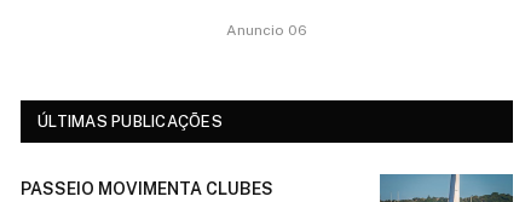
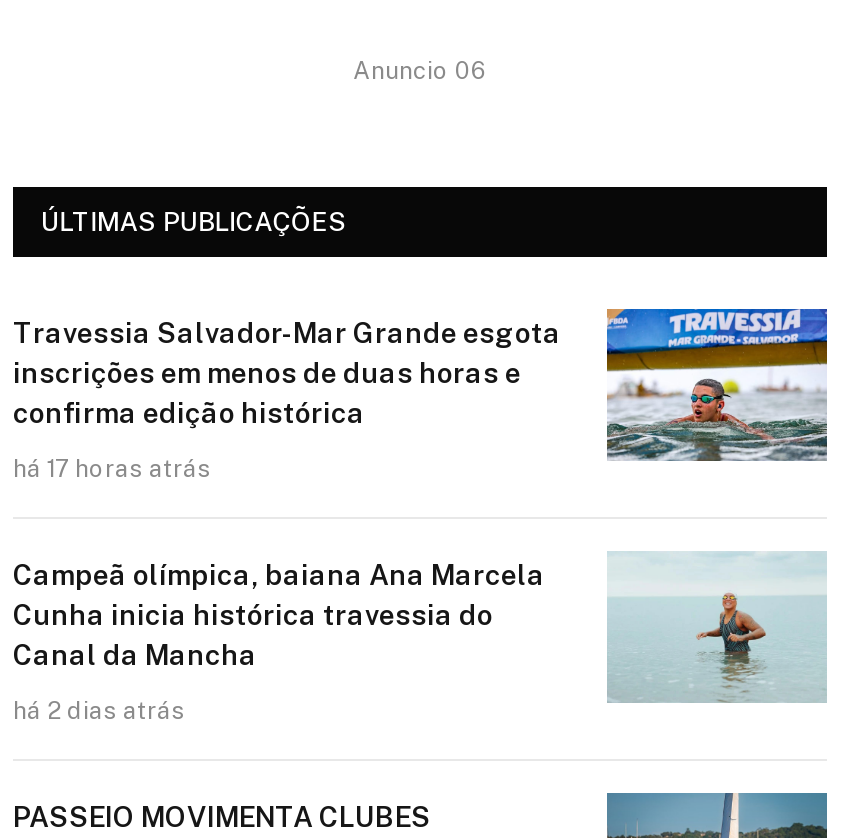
none -> [13,308,827,724] [image] | Travessia Salvador-Mar Grande esgota | inscrições em menos de duas horas e | confirma edição histórica | há 17 horas atrás | Campeã olímpica, baiana Ana Marcela | Cunha inicia histórica travessia do | Canal da Mancha | há 2 dias atrás
none -> [607,550,827,740] [image]

